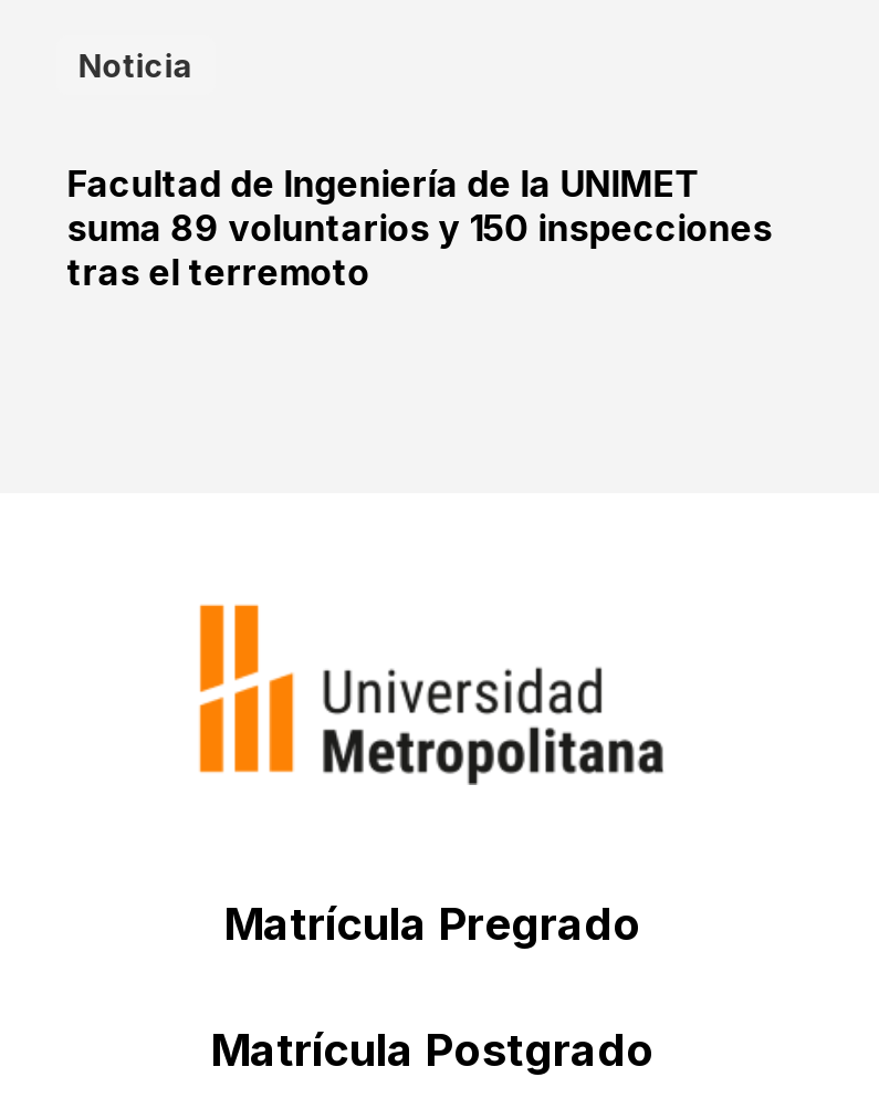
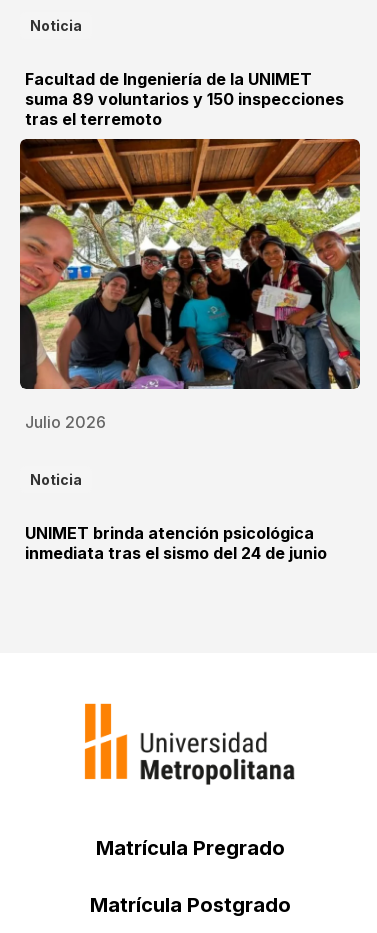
none -> [19,138,361,563] [image] | Julio 2026 | Noticia | UNIMET brinda atención psicológica | inmediata tras el sismo del 24 de junio

